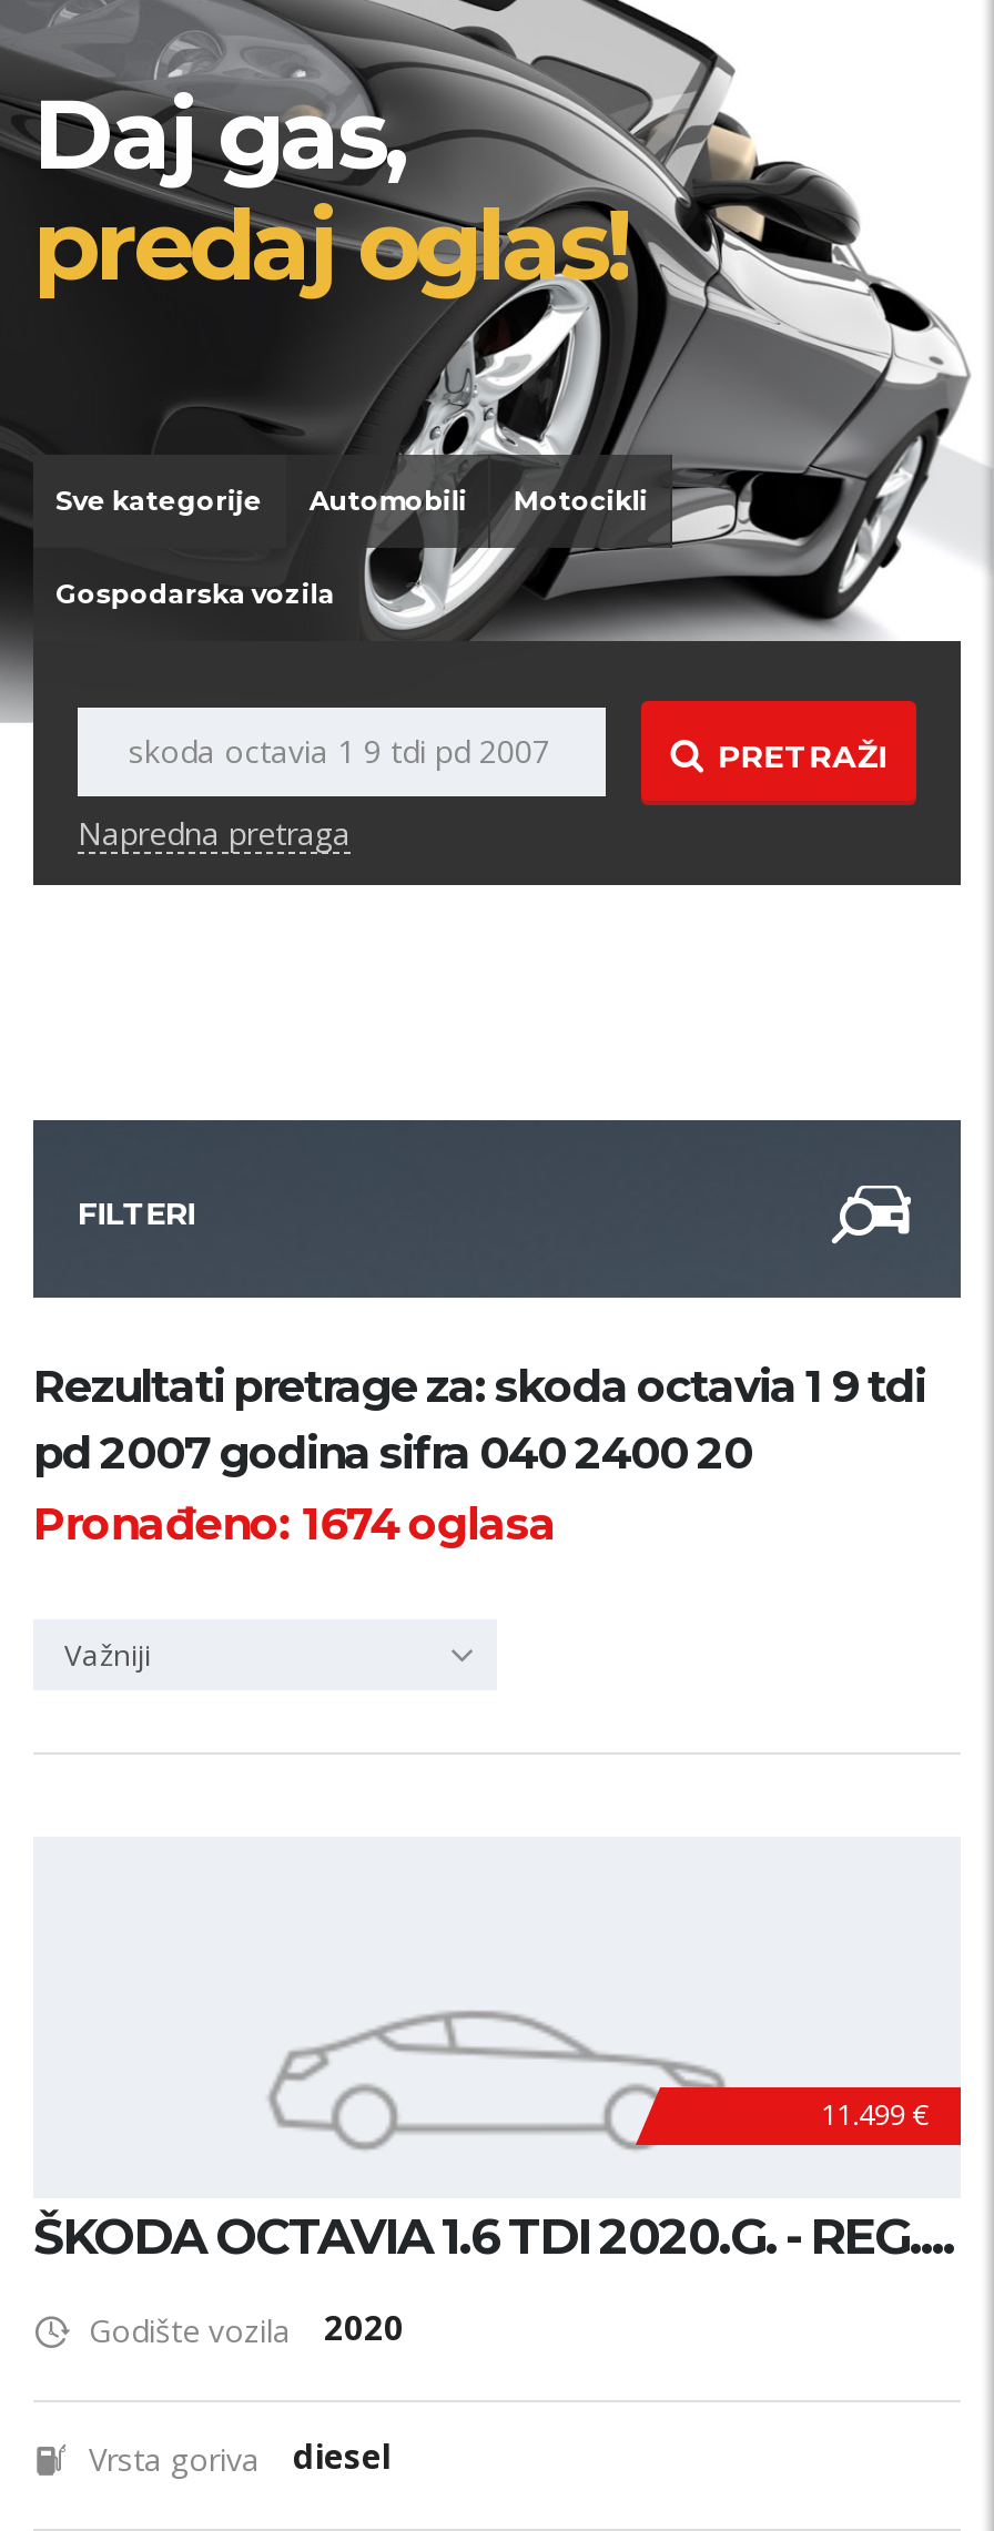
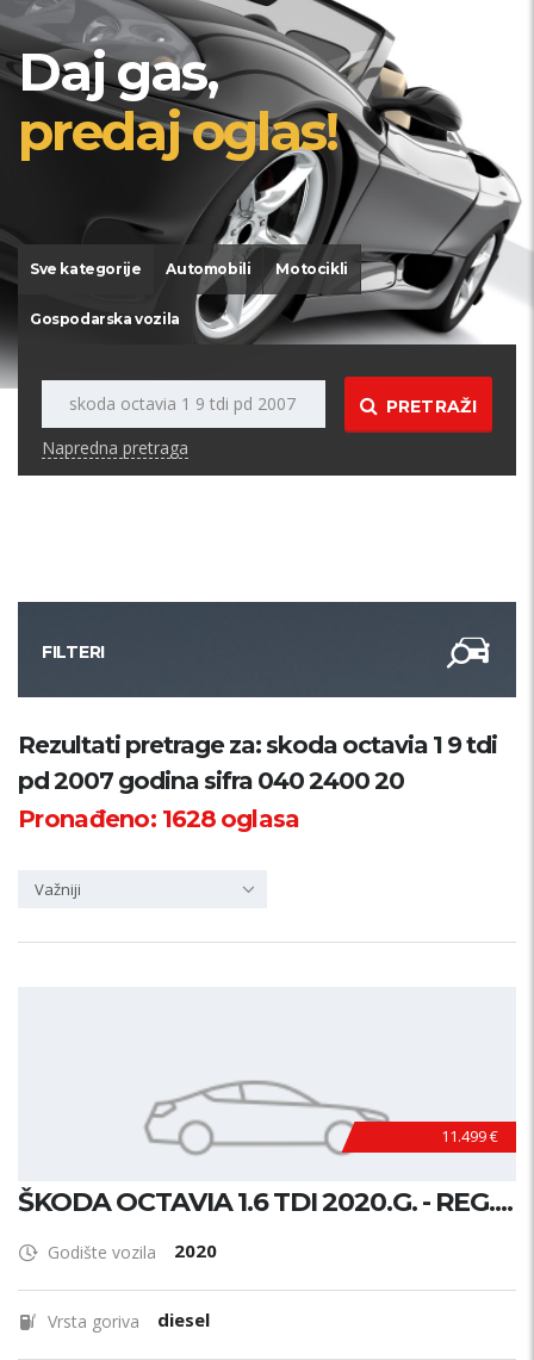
[33,1497,556,1551] Pronađeno: 1674oglasa -> [18,805,300,833] Pronađeno: 1628oglasa

